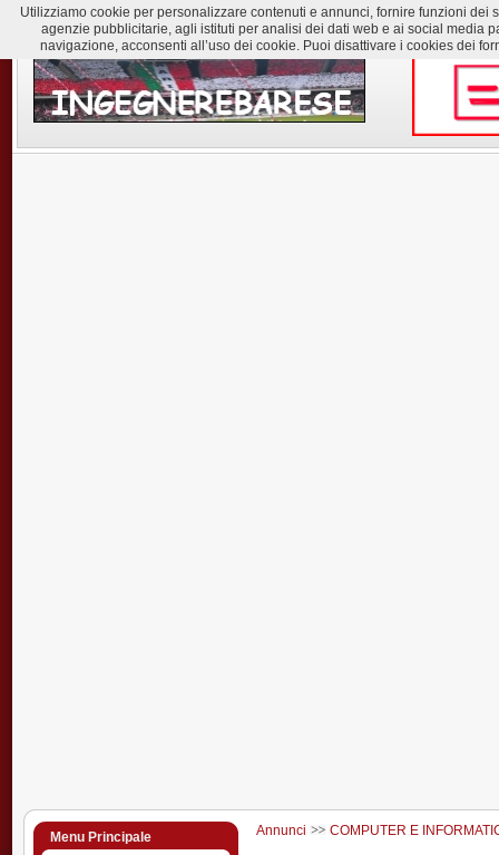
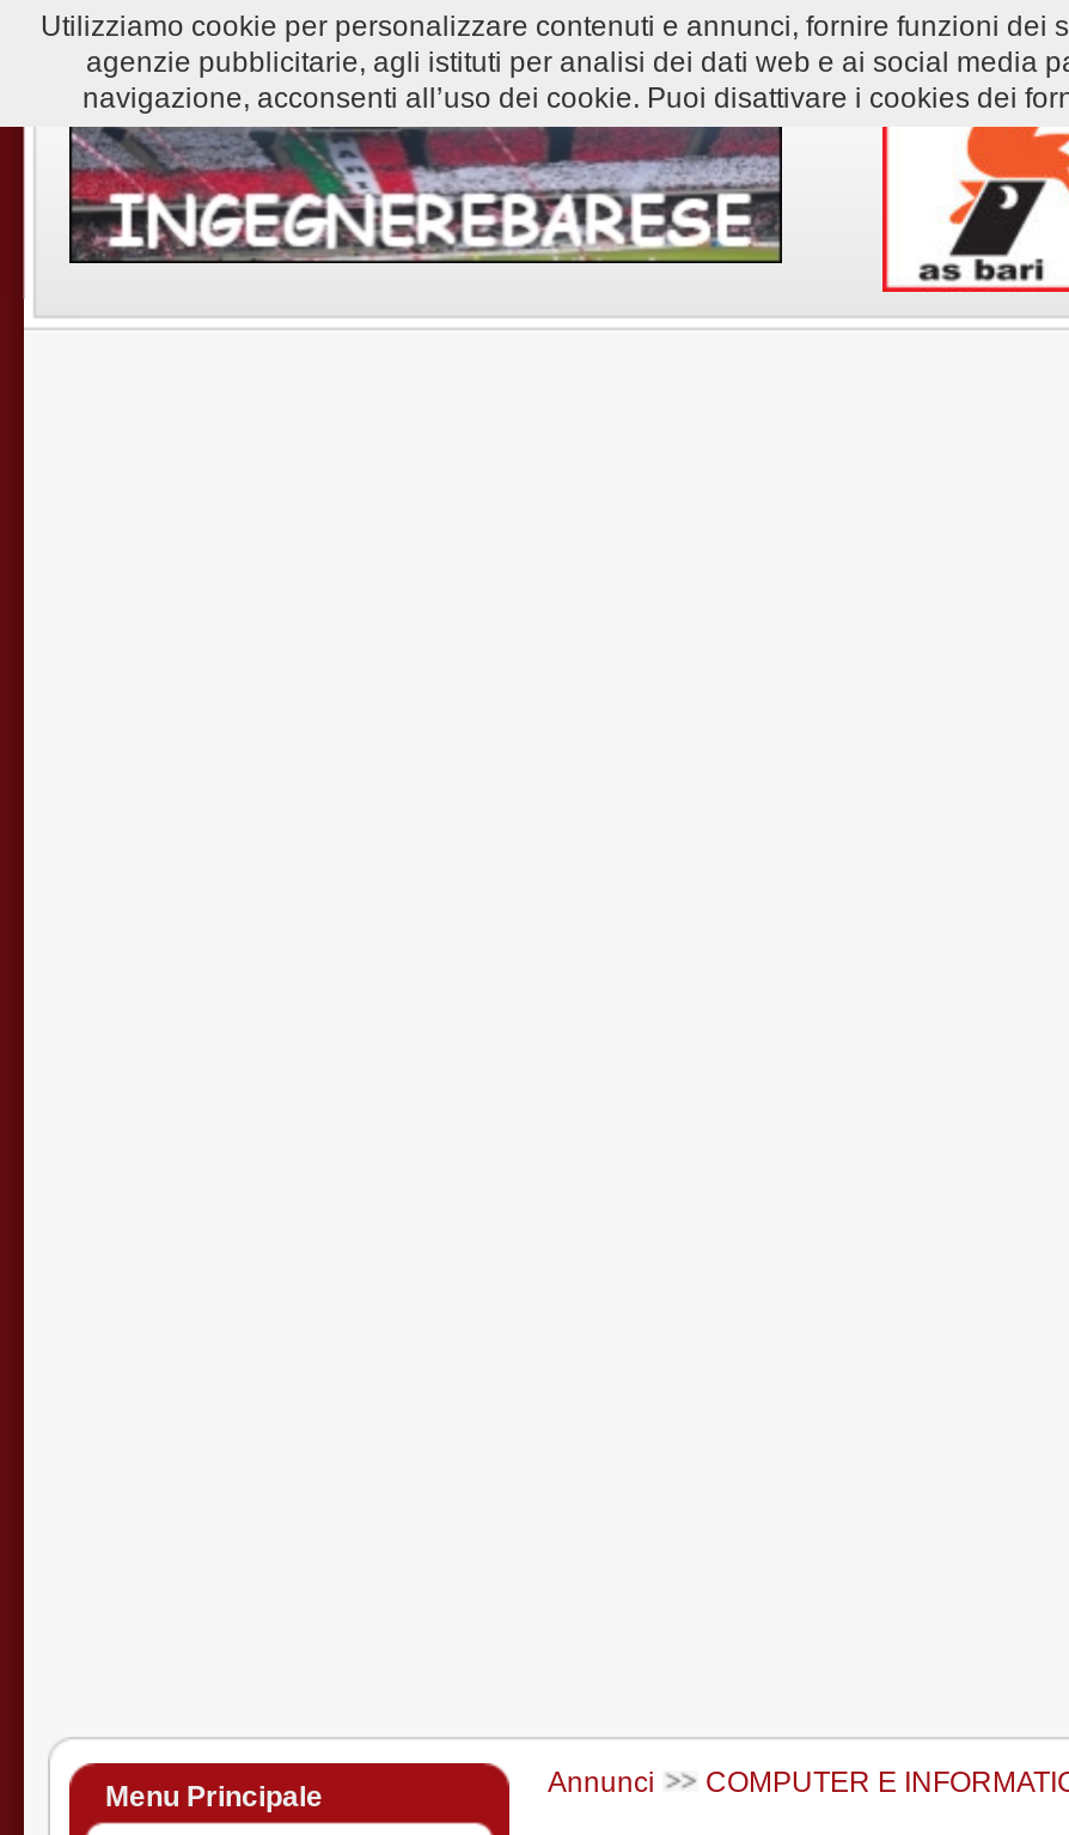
[430,59,496,132] [image] -> [882,124,1062,289] [image]

